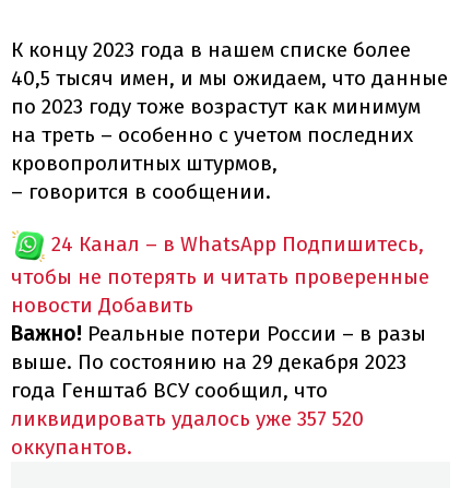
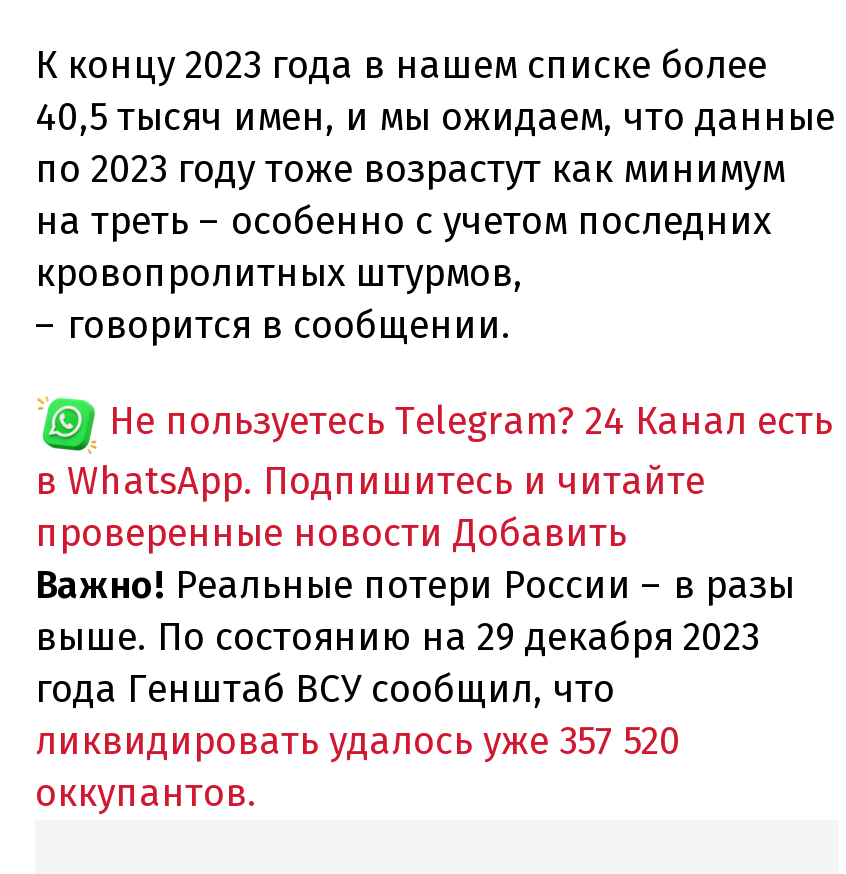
[11,231,429,317] 24 Канал – в WhatsApp Подпишитесь, | чтобы не потерять и читать проверенные | новости Добавить -> [35,397,833,555] Не пользуетесь Telegram? 24 Канал есть | в WhatsApp. Подпишитесь и читайте | проверенные новости Добавить

